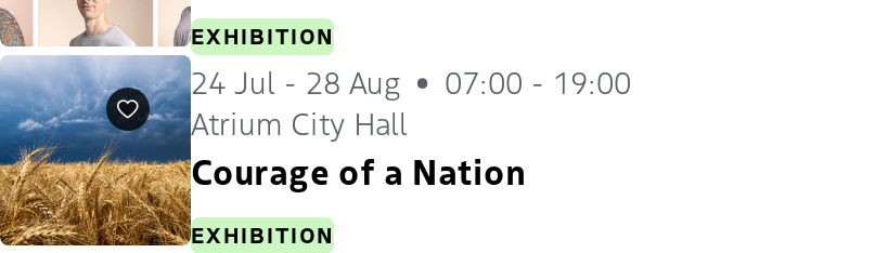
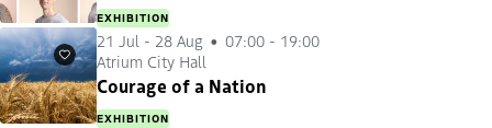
[191,59,631,102] 24 Jul - 28 Aug 07:00 - 19:00 -> [97,30,320,52] 21 Jul - 28 Aug 07:00 - 19:00

